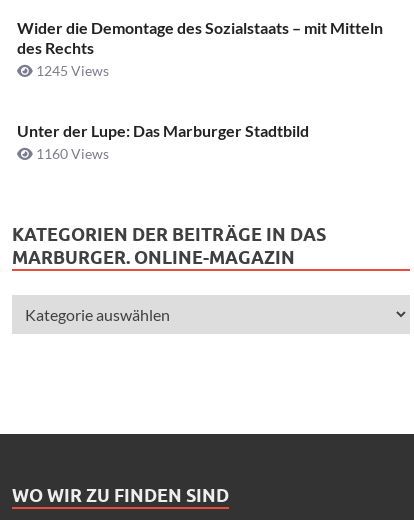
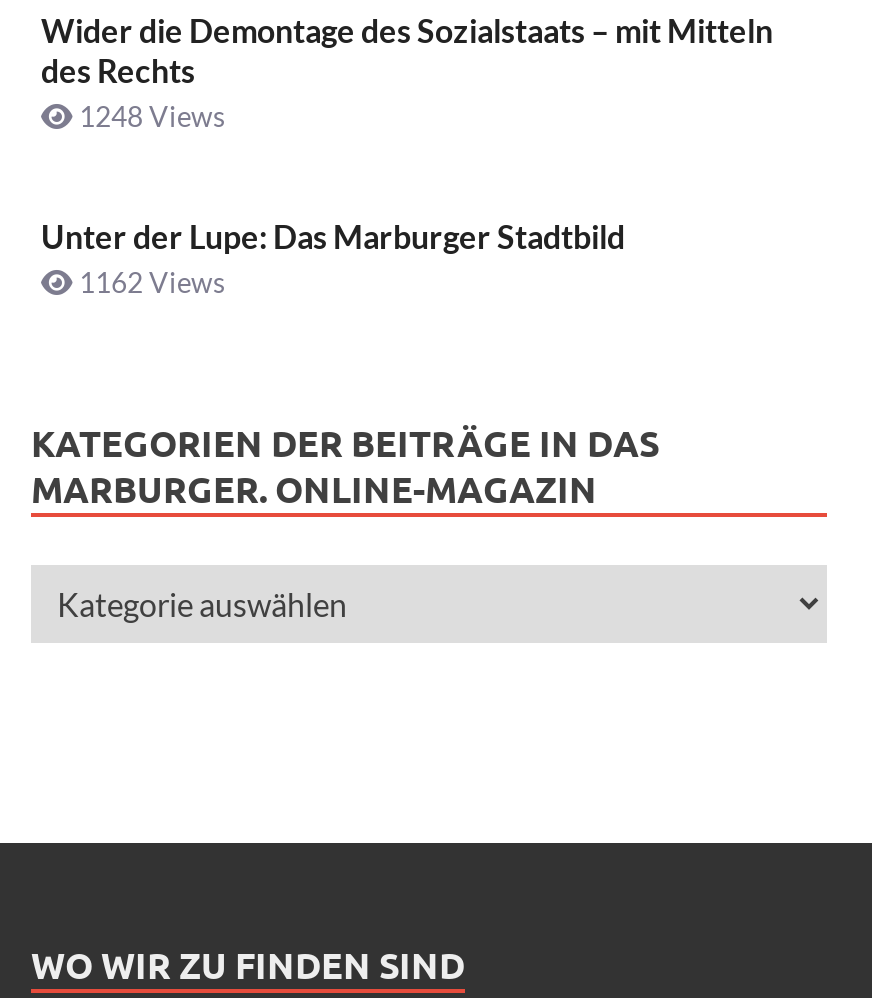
[33,61,109,78] 1245 Views -> [73,98,225,132] 1248 Views
[33,145,109,162] 1160 Views -> [73,265,225,299] 1162 Views

